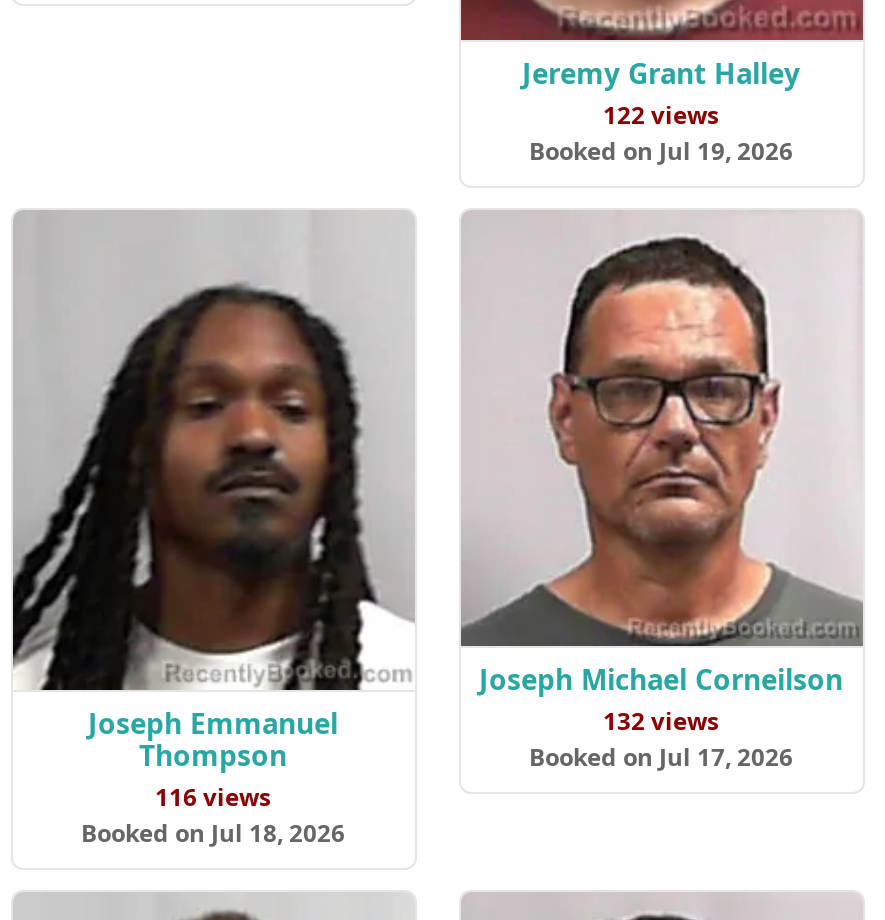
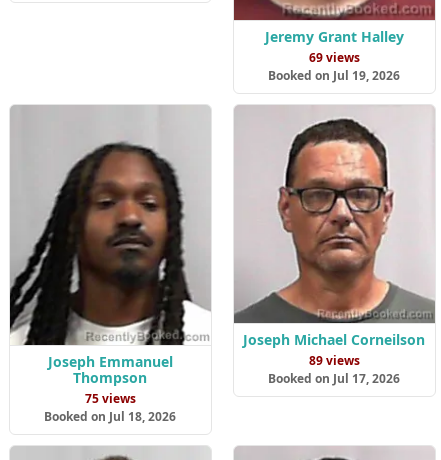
[603,98,719,132] 122 views -> [308,49,359,66] 69 views
[603,703,719,737] 132 views -> [308,352,359,369] 89 views
[155,779,271,813] 116 views -> [84,389,135,406] 75 views

